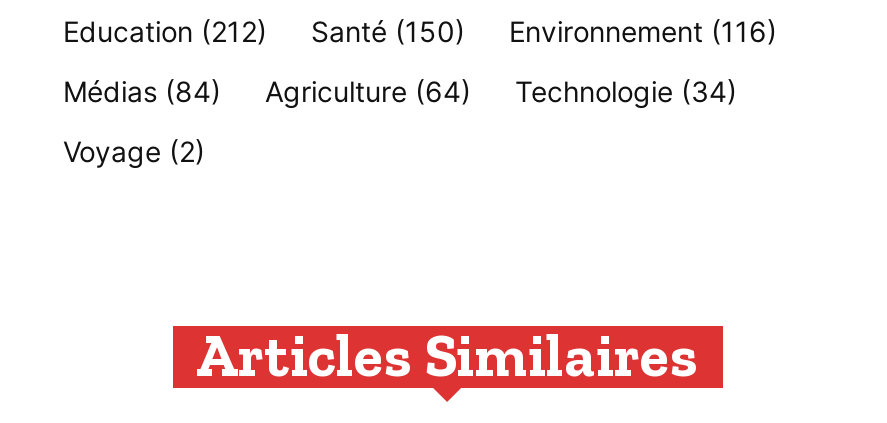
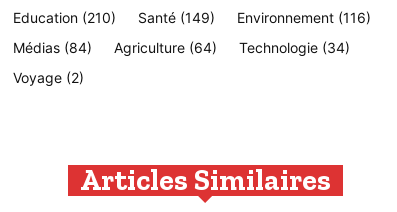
[63,14,267,48] Education (212) -> [13,9,116,26] Education (210)
[311,14,465,48] Santé (150) -> [138,9,215,26] Santé (149)

